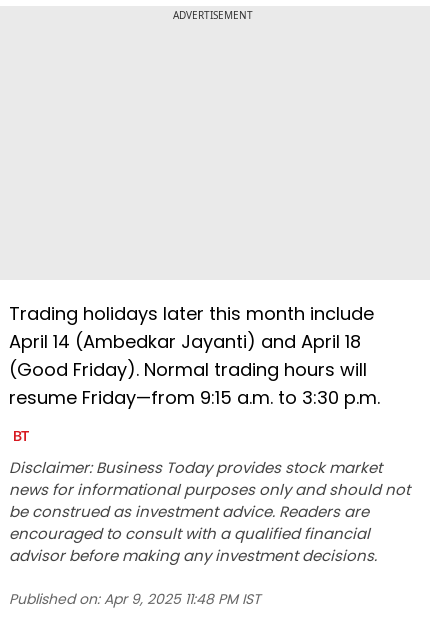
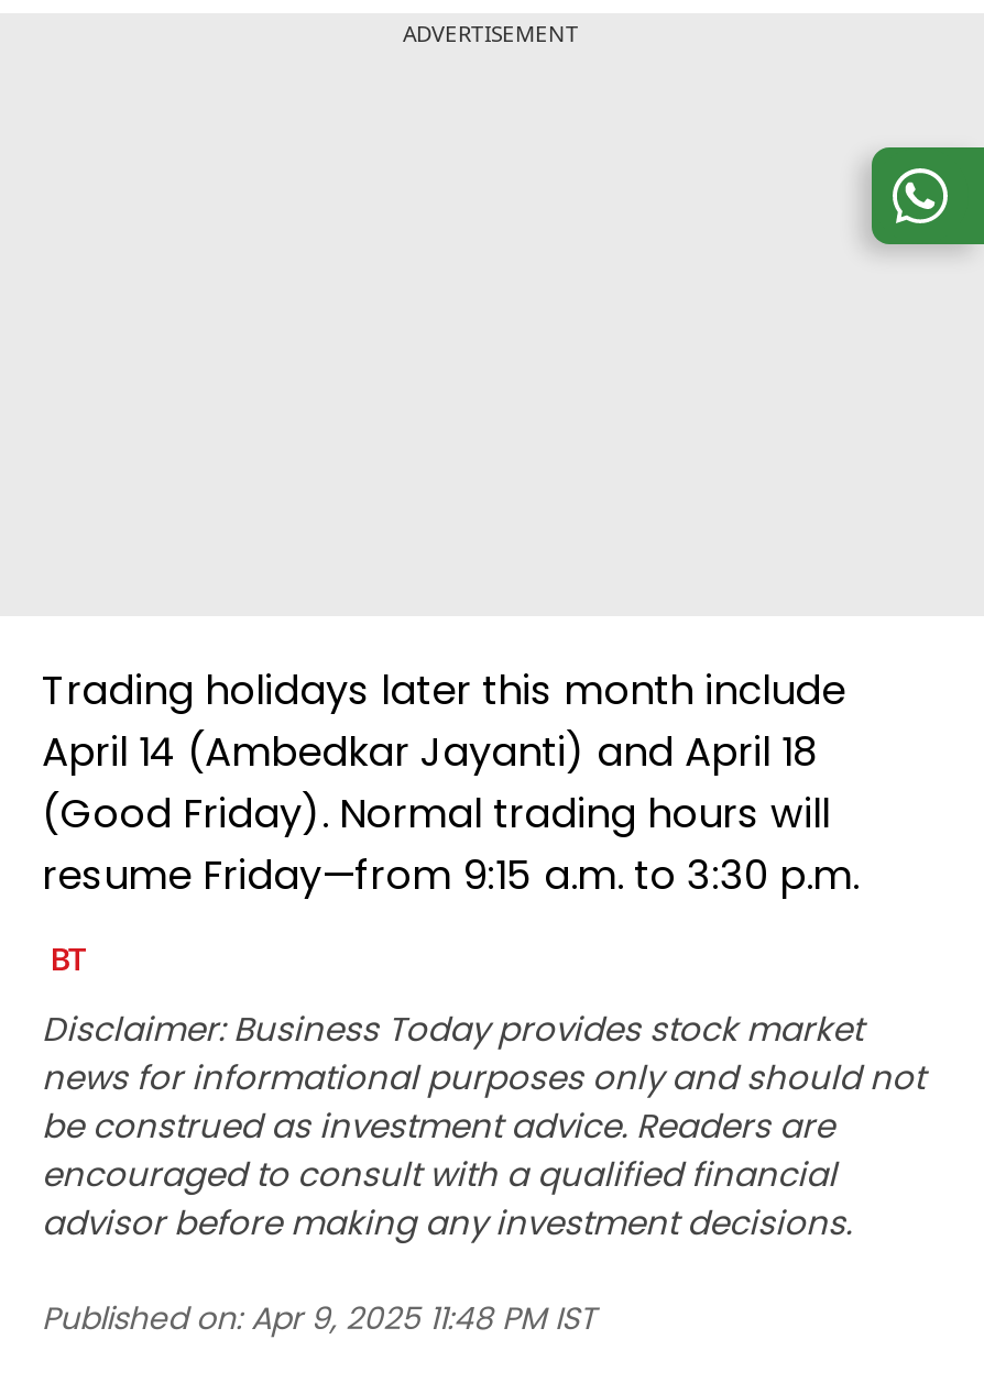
none -> [859,145,977,255] [image]

